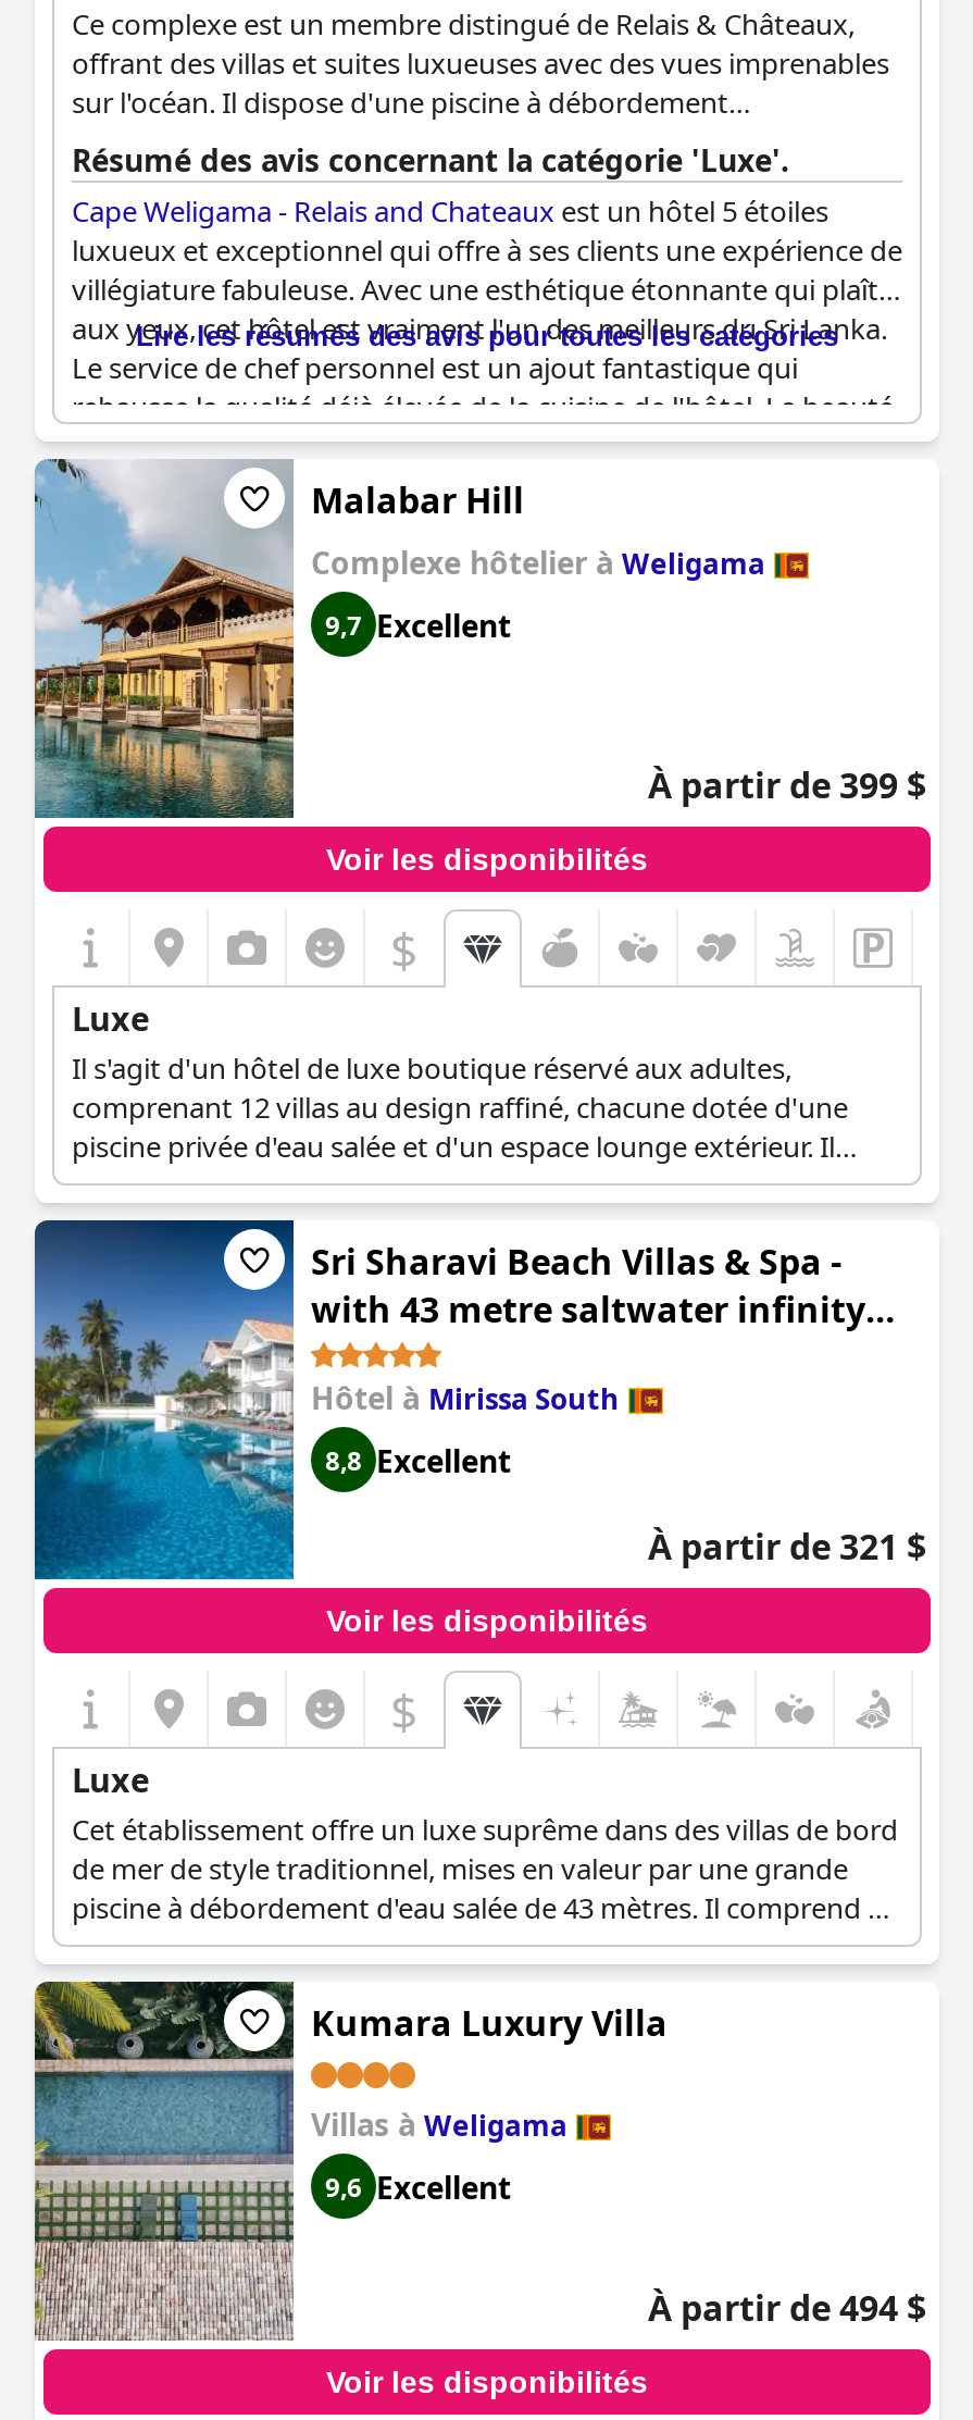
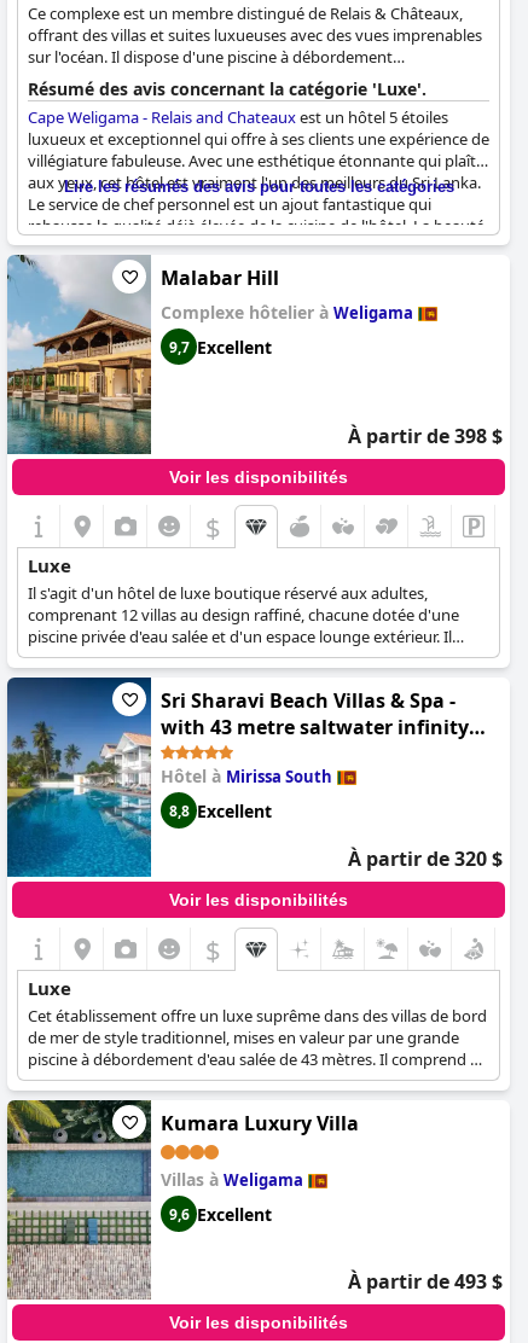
[648,761,926,809] À partir de 399 $ -> [348,423,503,449] À partir de 398 $
[648,1523,926,1571] À partir de 321 $ -> [348,845,503,872] À partir de 320 $
[648,2284,926,2332] À partir de 494 $ -> [348,1268,503,1295] À partir de 493 $

